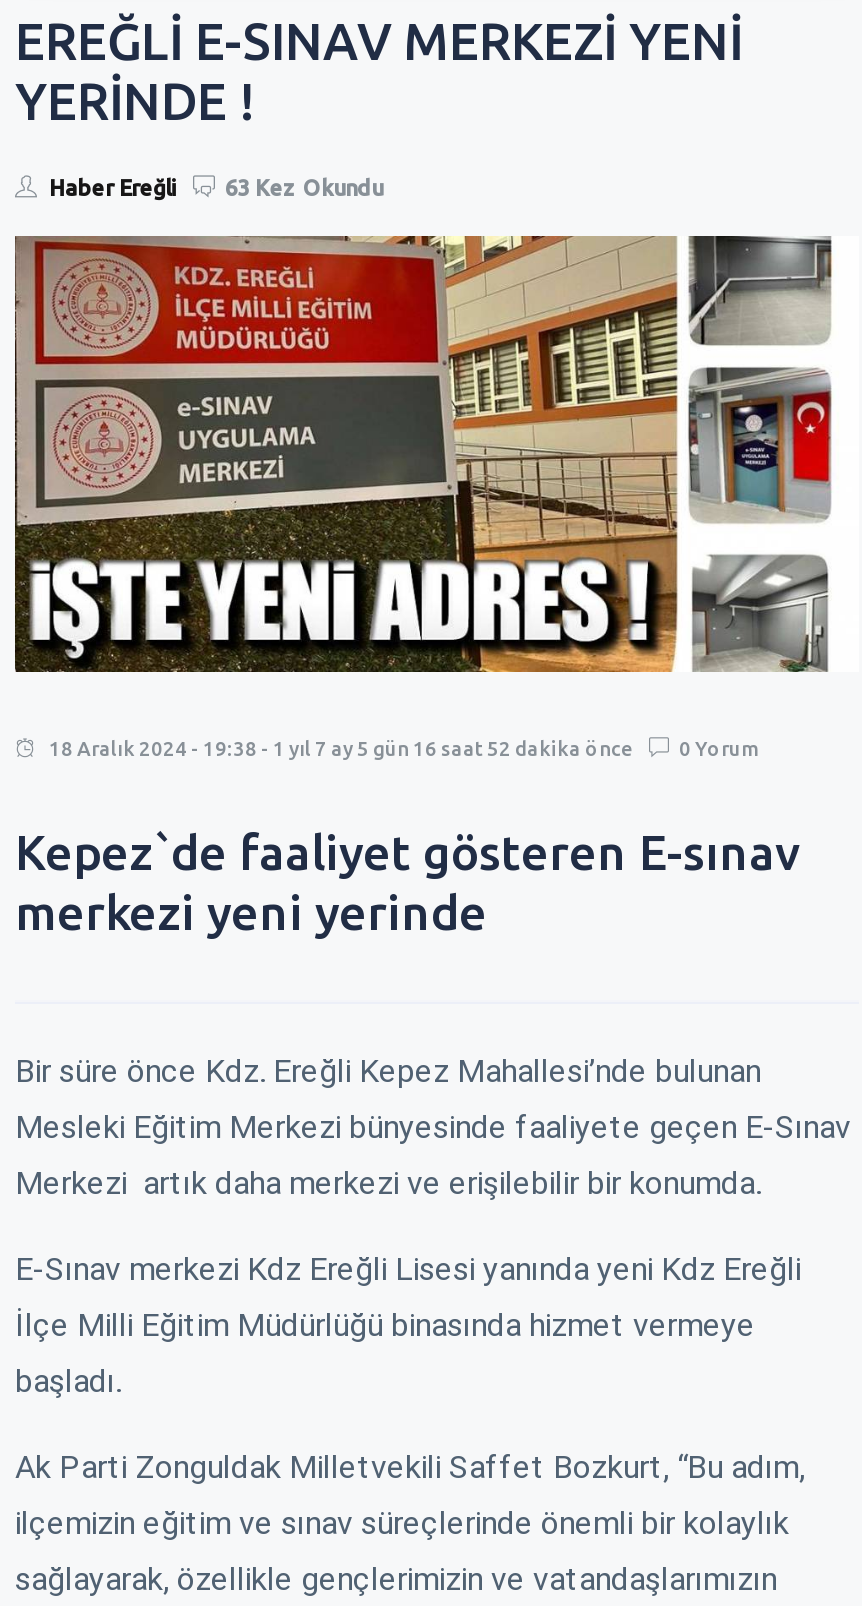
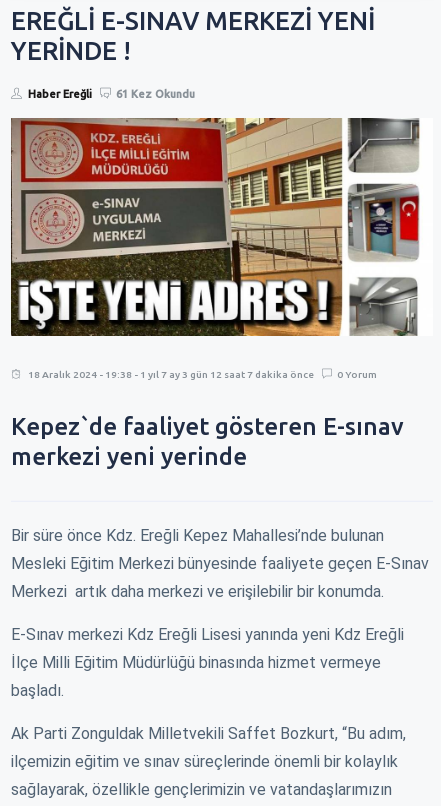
[49,176,383,200] Haber Ereğli 63 Kez Okundu -> [28,88,195,100] Haber Ereğli 61 Kez Okundu
[49,738,633,760] 18 Aralık 2024 - 19:38 - 1 yıl 7 ay 5 gün 16 saat 52 dakika önce -> [28,369,314,380] 18 Aralık 2024 - 19:38 - 1 yıl 7 ay 3 gün 12 saat 7 dakika önce

